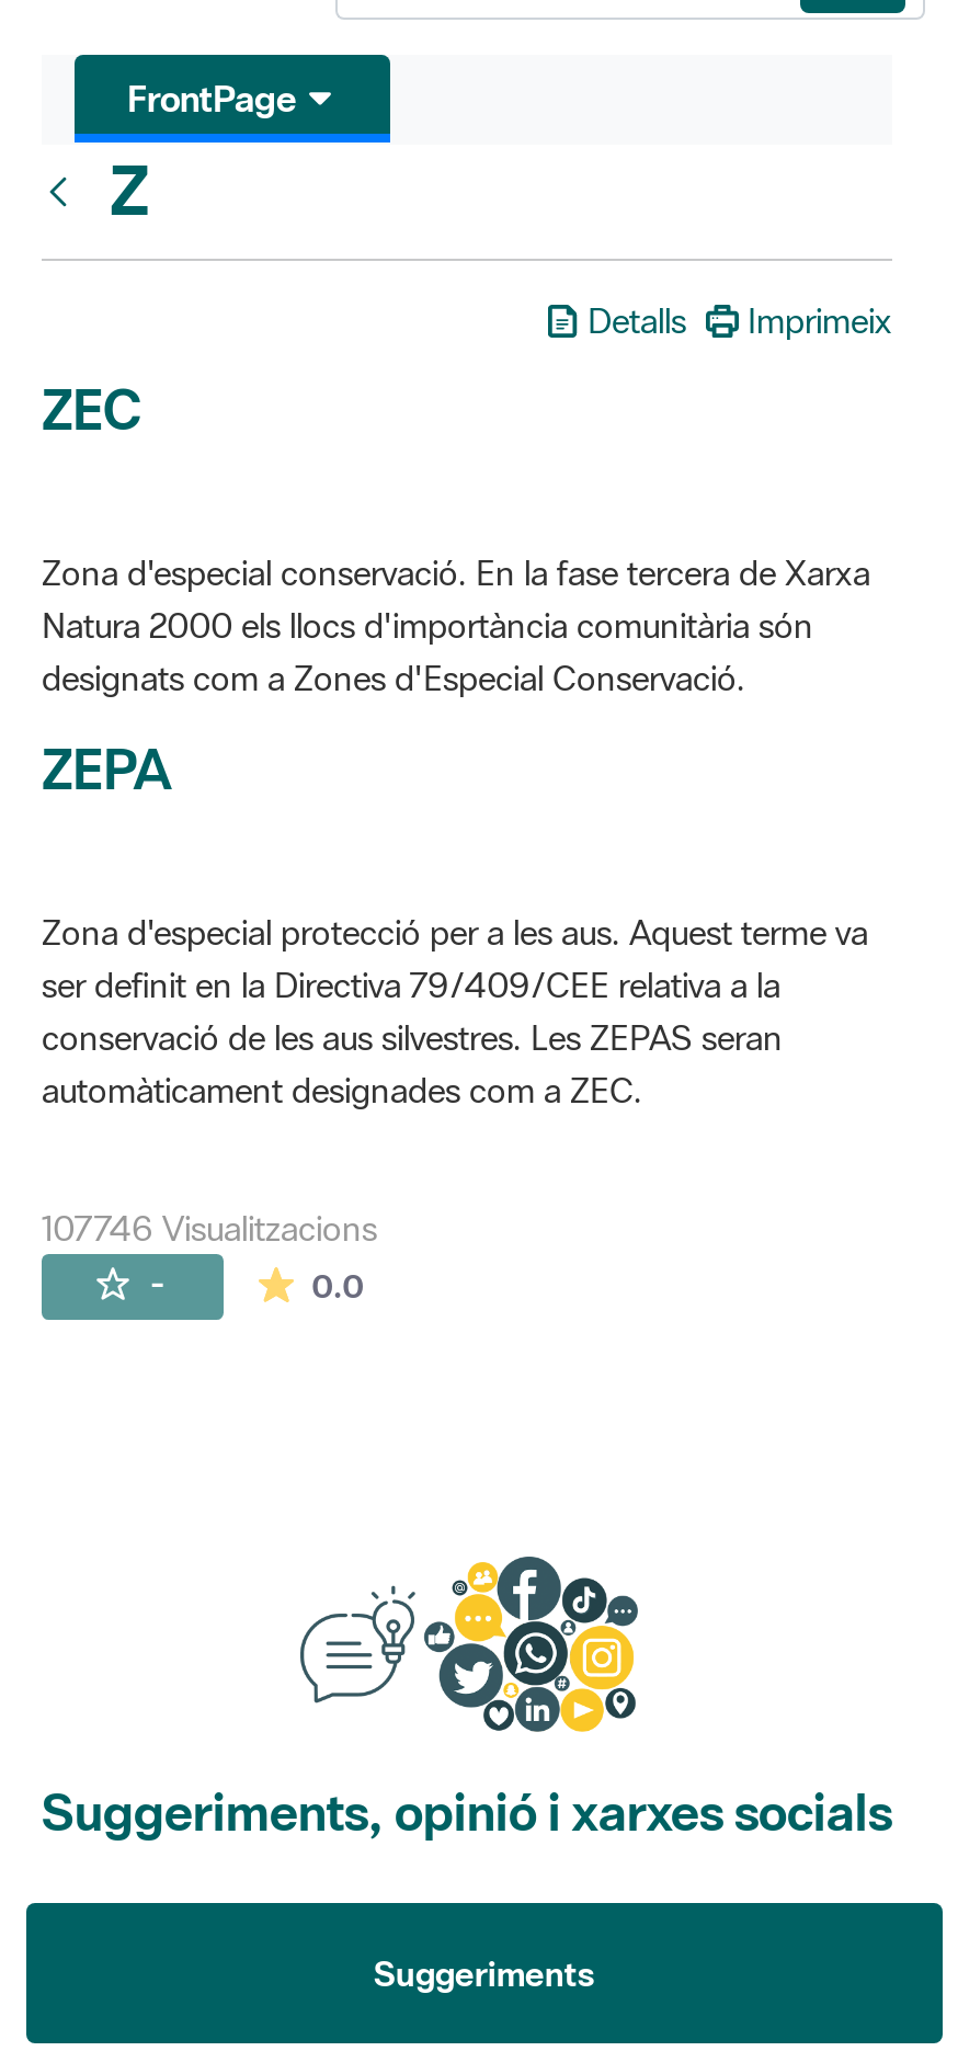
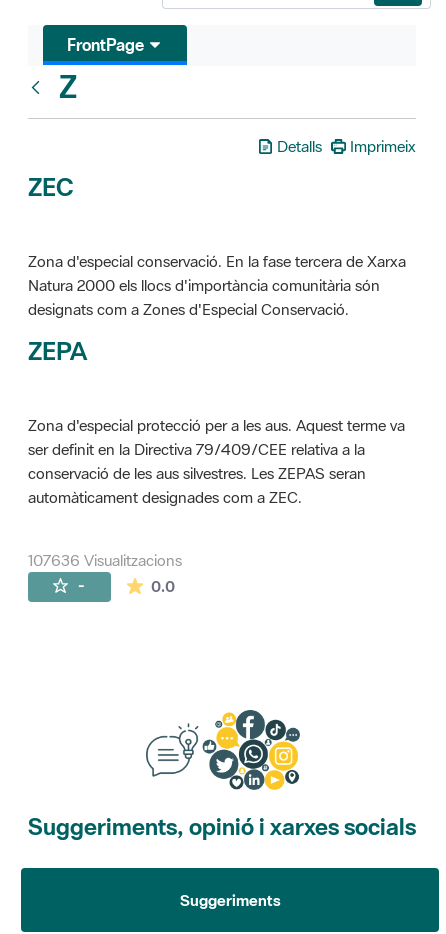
[42,1206,377,1249] 107746 Visualitzacions -> [28,550,182,570] 107636 Visualitzacions

